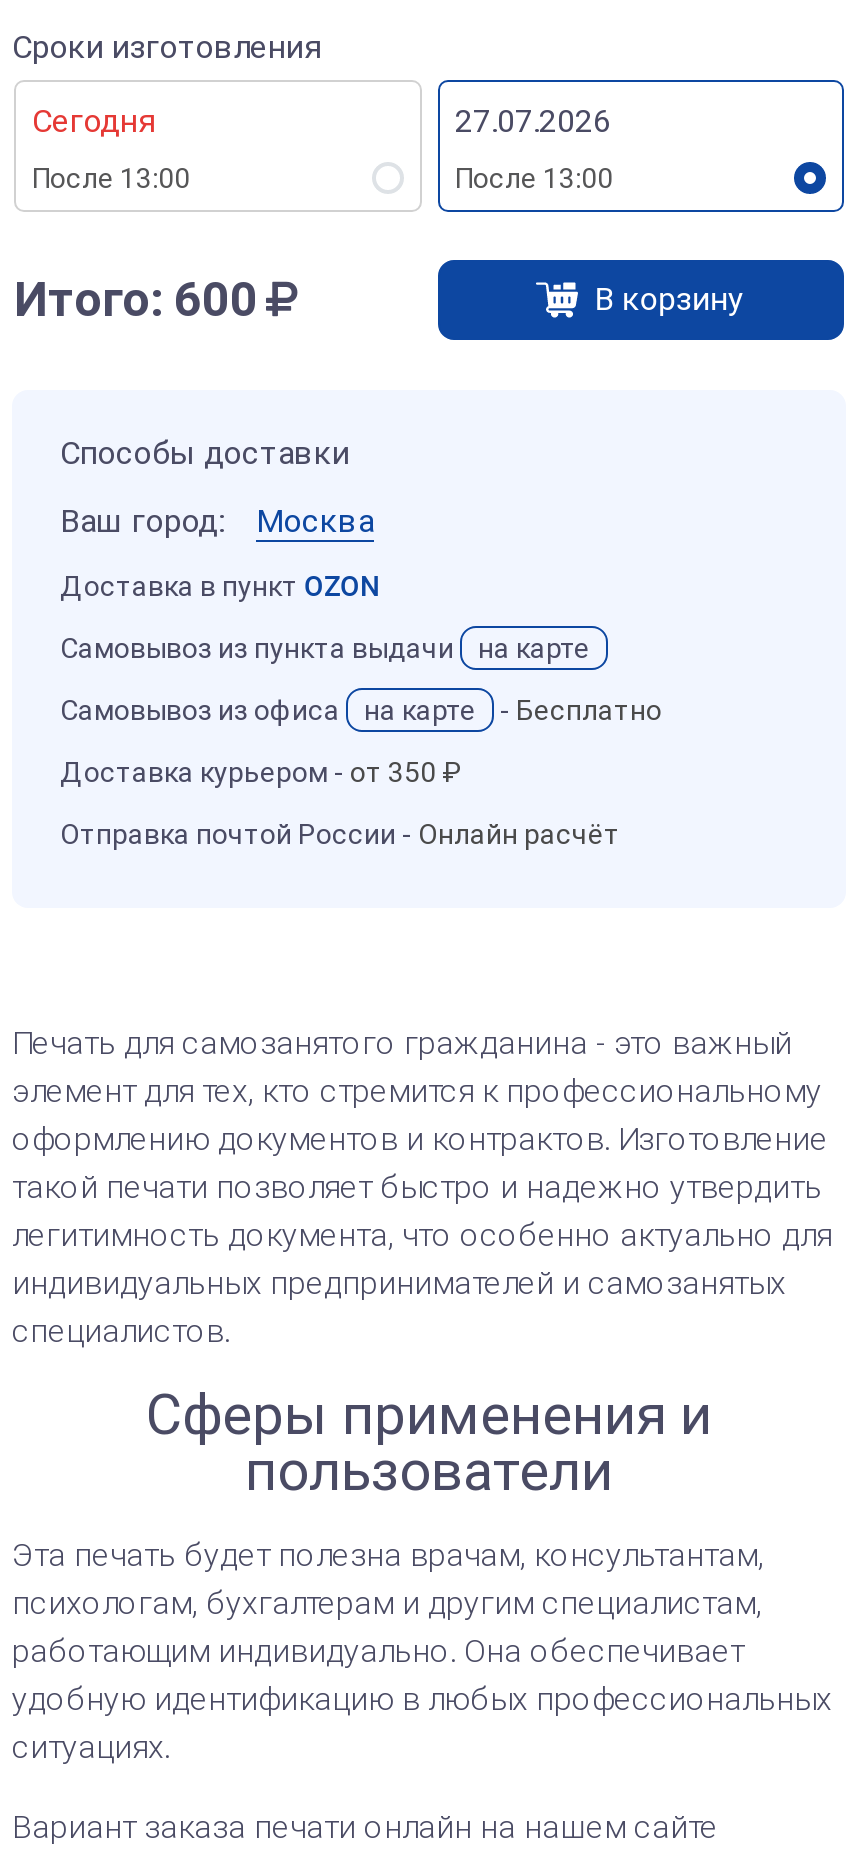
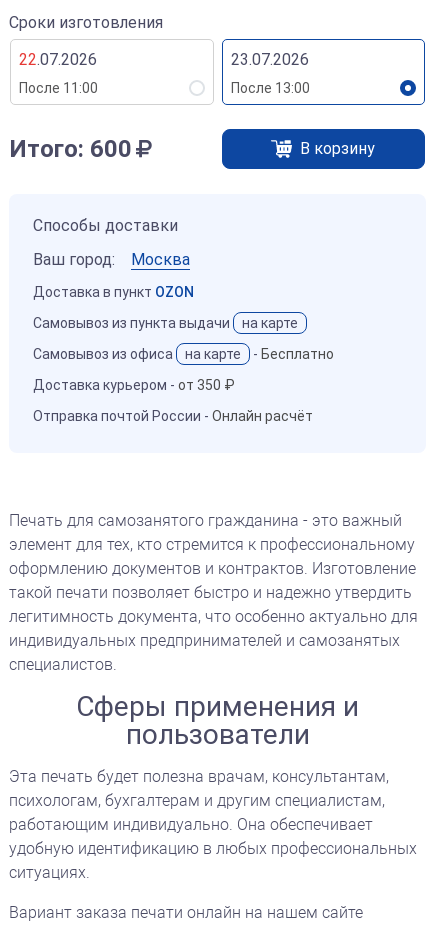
[32,102,154,140] Сегодня -> [19,50,97,69] 22.07.2026
[455,102,611,140] 27.07.2026 -> [230,50,308,69] 23.07.2026
[32,162,190,194] После 13:00 -> [19,80,98,96] После 11:00

